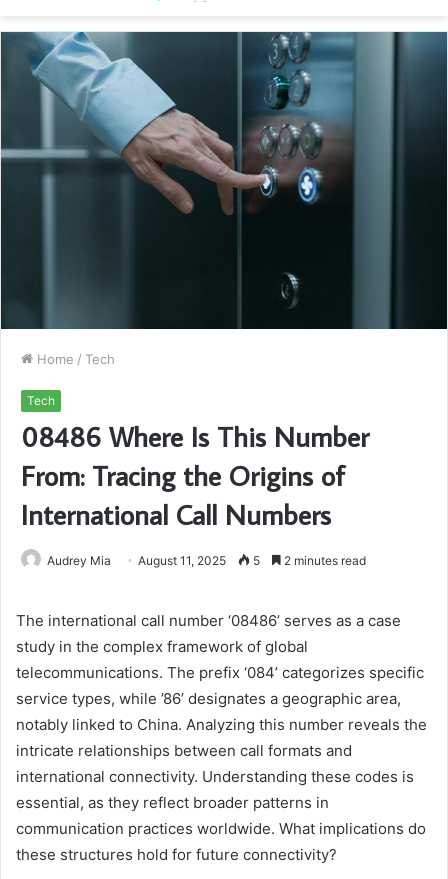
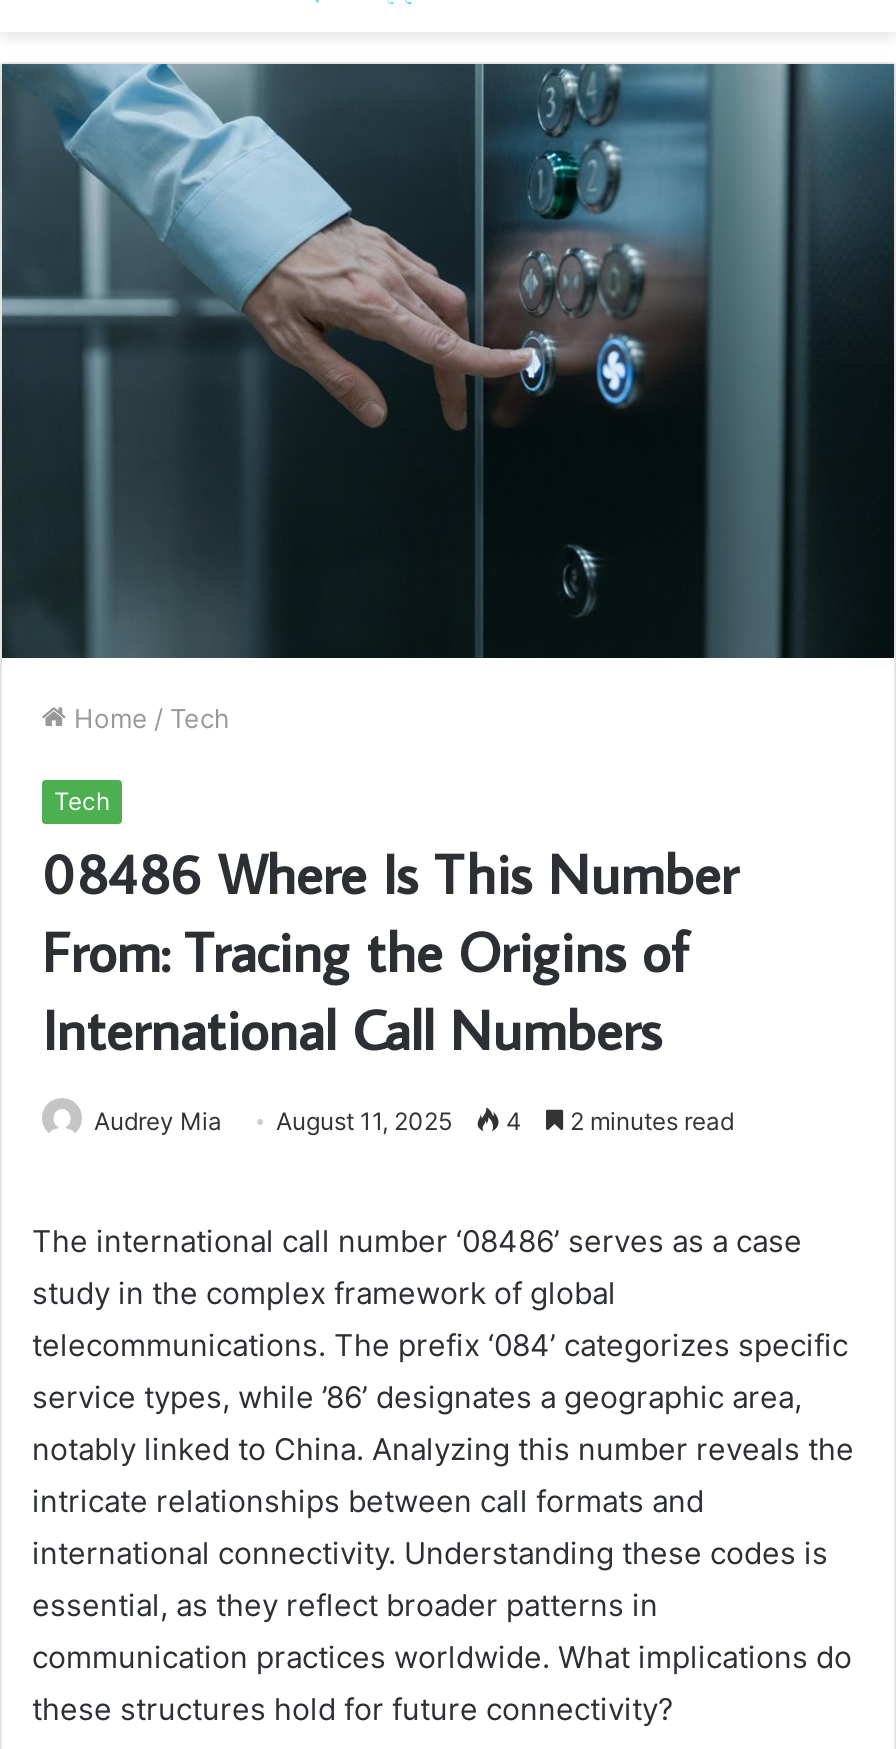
[47,553,366,568] Audrey Mia August 11, 2025 5 2 minutes read -> [94,1106,734,1136] Audrey Mia August 11, 2025 4 2 minutes read

